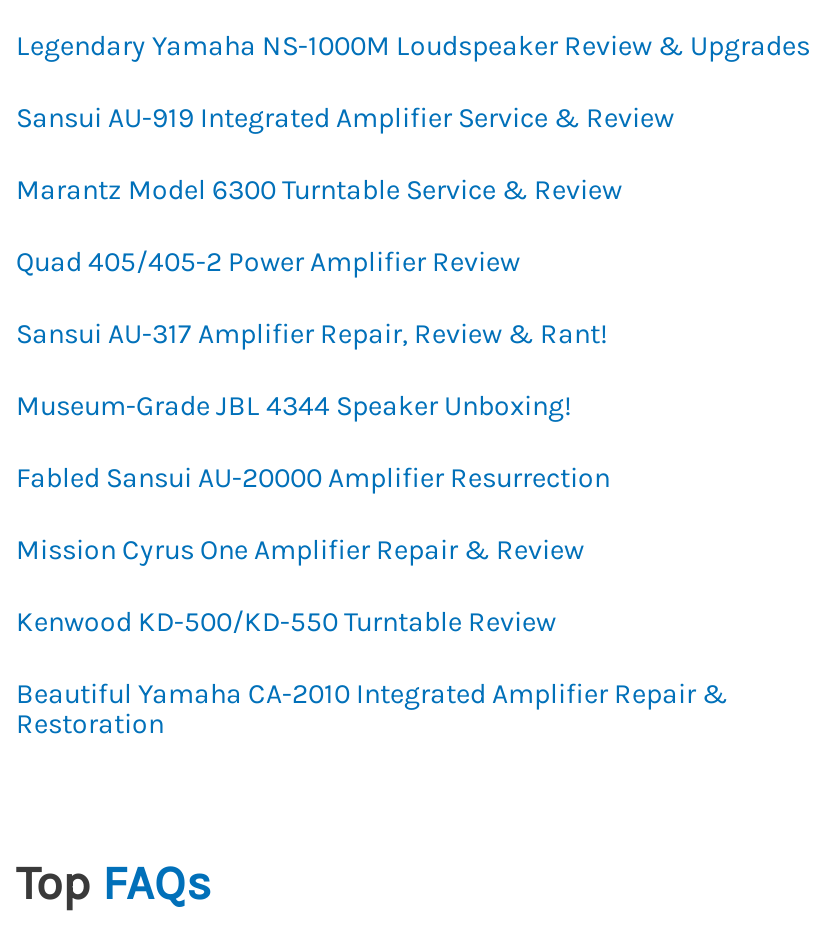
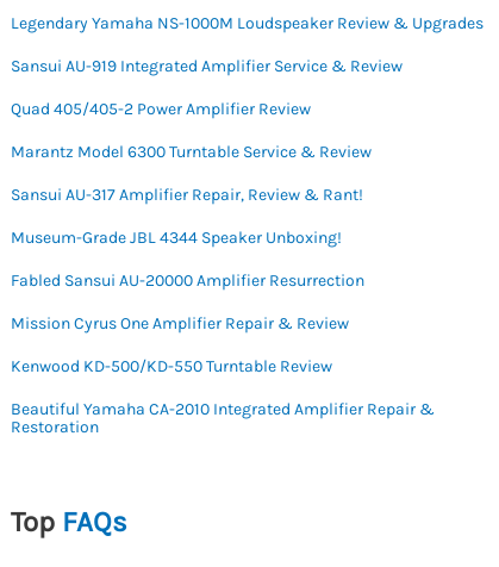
moved [16,174,622,208] -> [11,142,372,162]: Marantz Model 6300 Turntable Service & Review
moved [16,246,520,280] -> [11,99,311,119]: Quad 405/405-2 Power Amplifier Review

